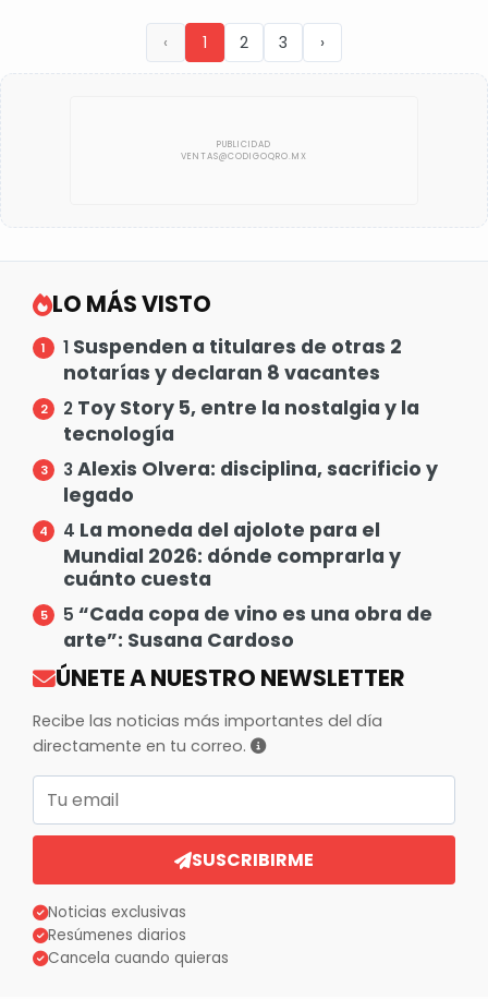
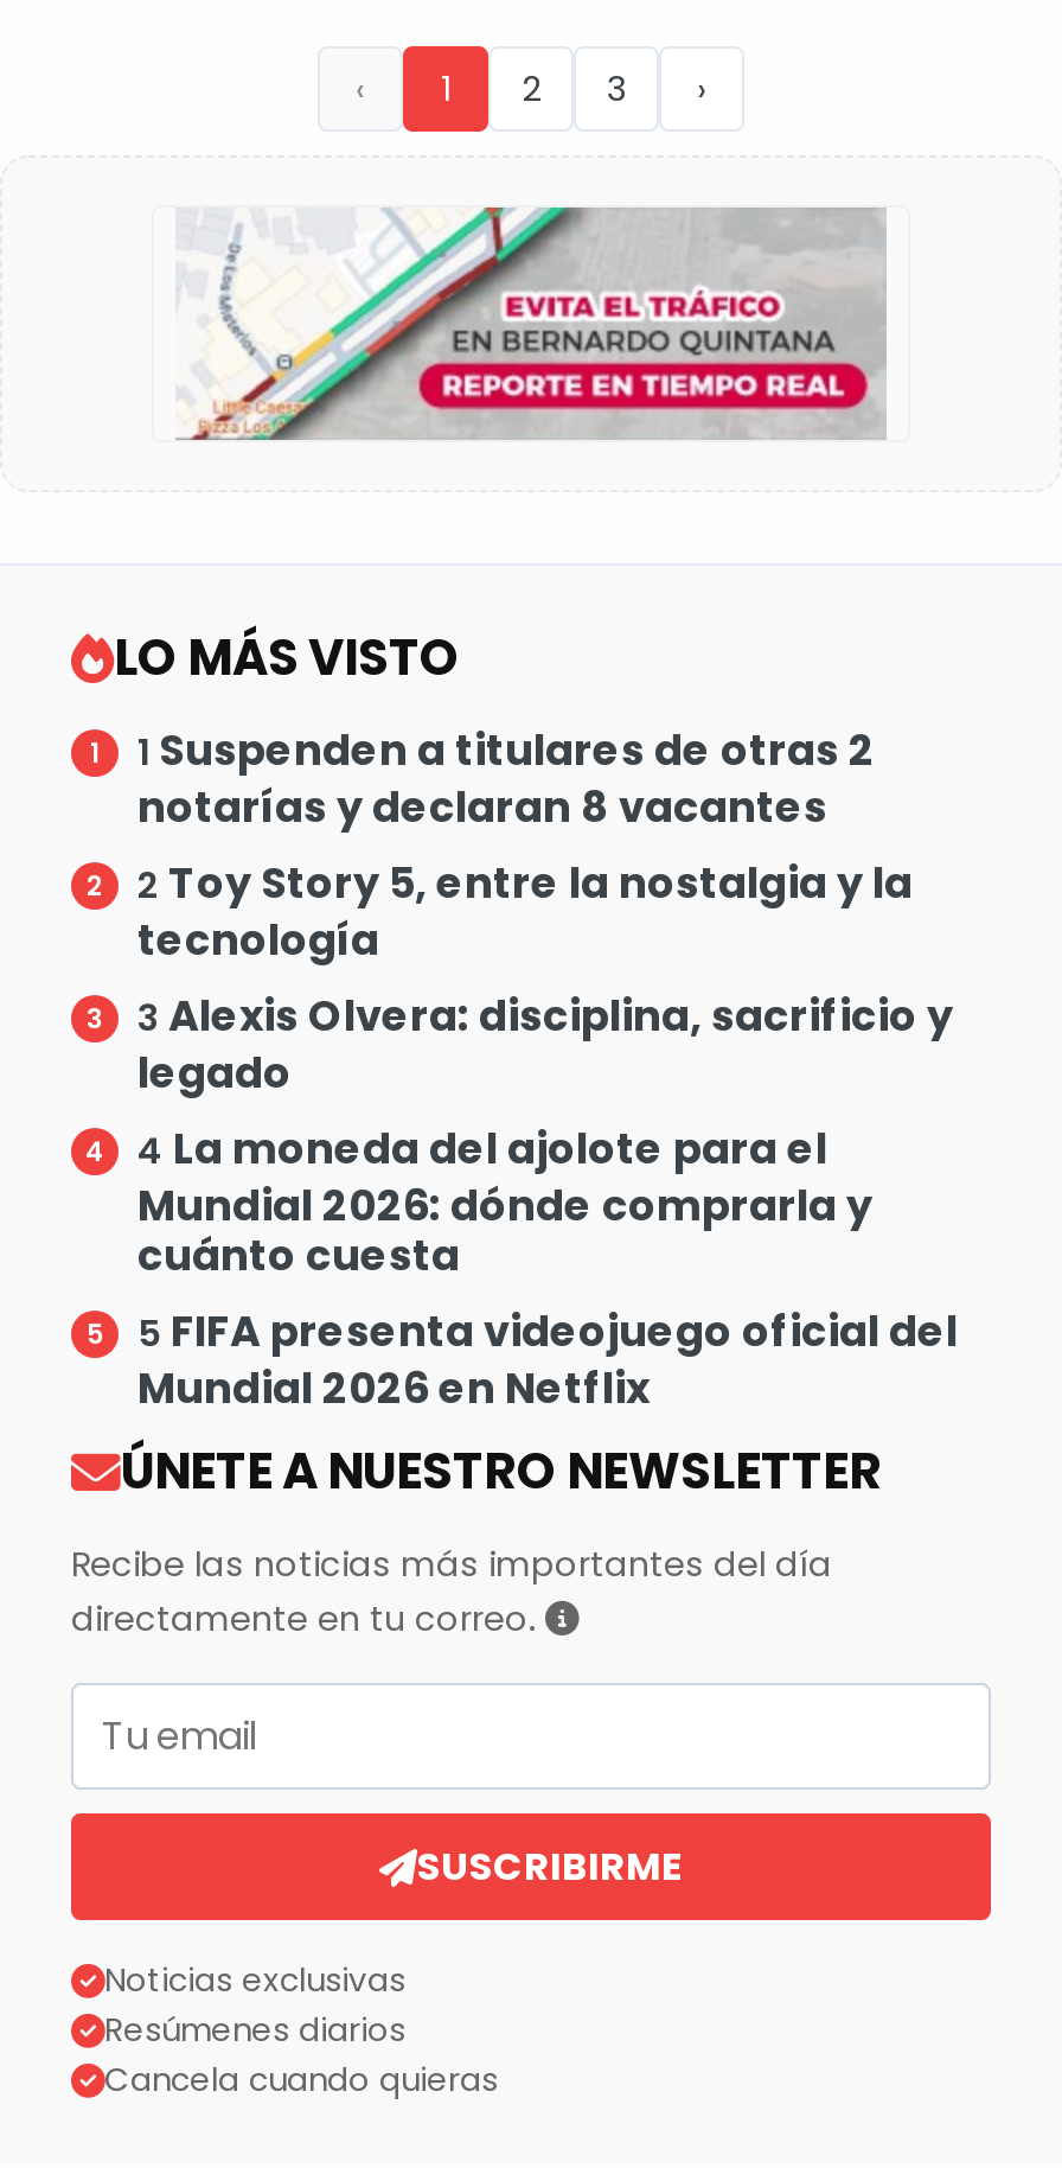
none -> [178,205,887,442] [image]
[63,601,432,650] 5 “Cada copa de vino es una obra de | arte”: Susana Cardoso -> [137,1304,958,1411] 5 FIFA presenta videojuego oficial del | Mundial 2026 en Netflix

